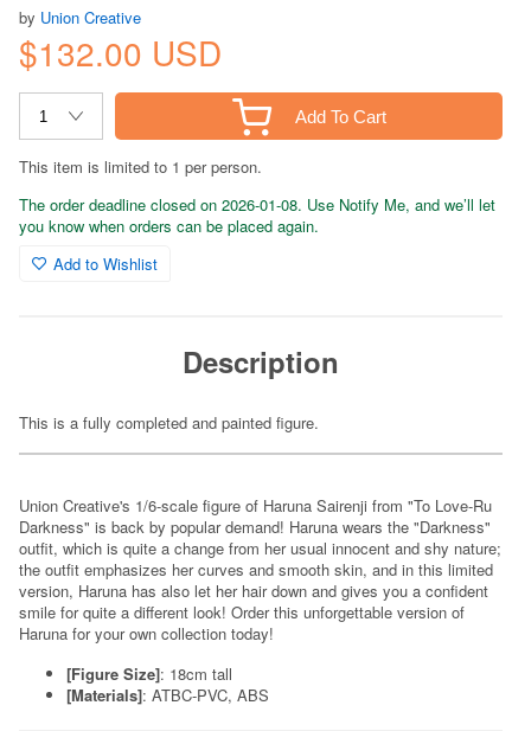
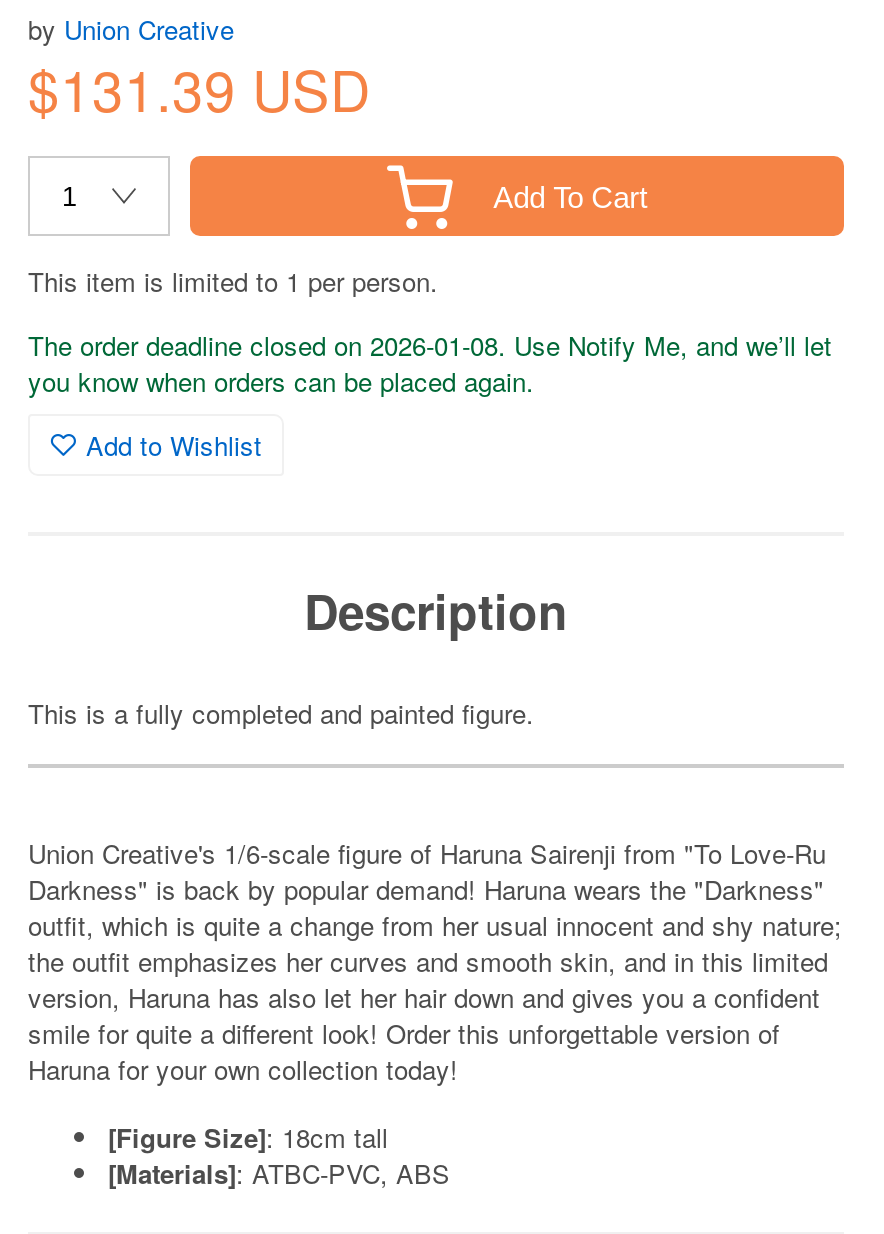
[19,28,222,76] $132.00 USD -> [28,48,370,128] $131.39 USD

